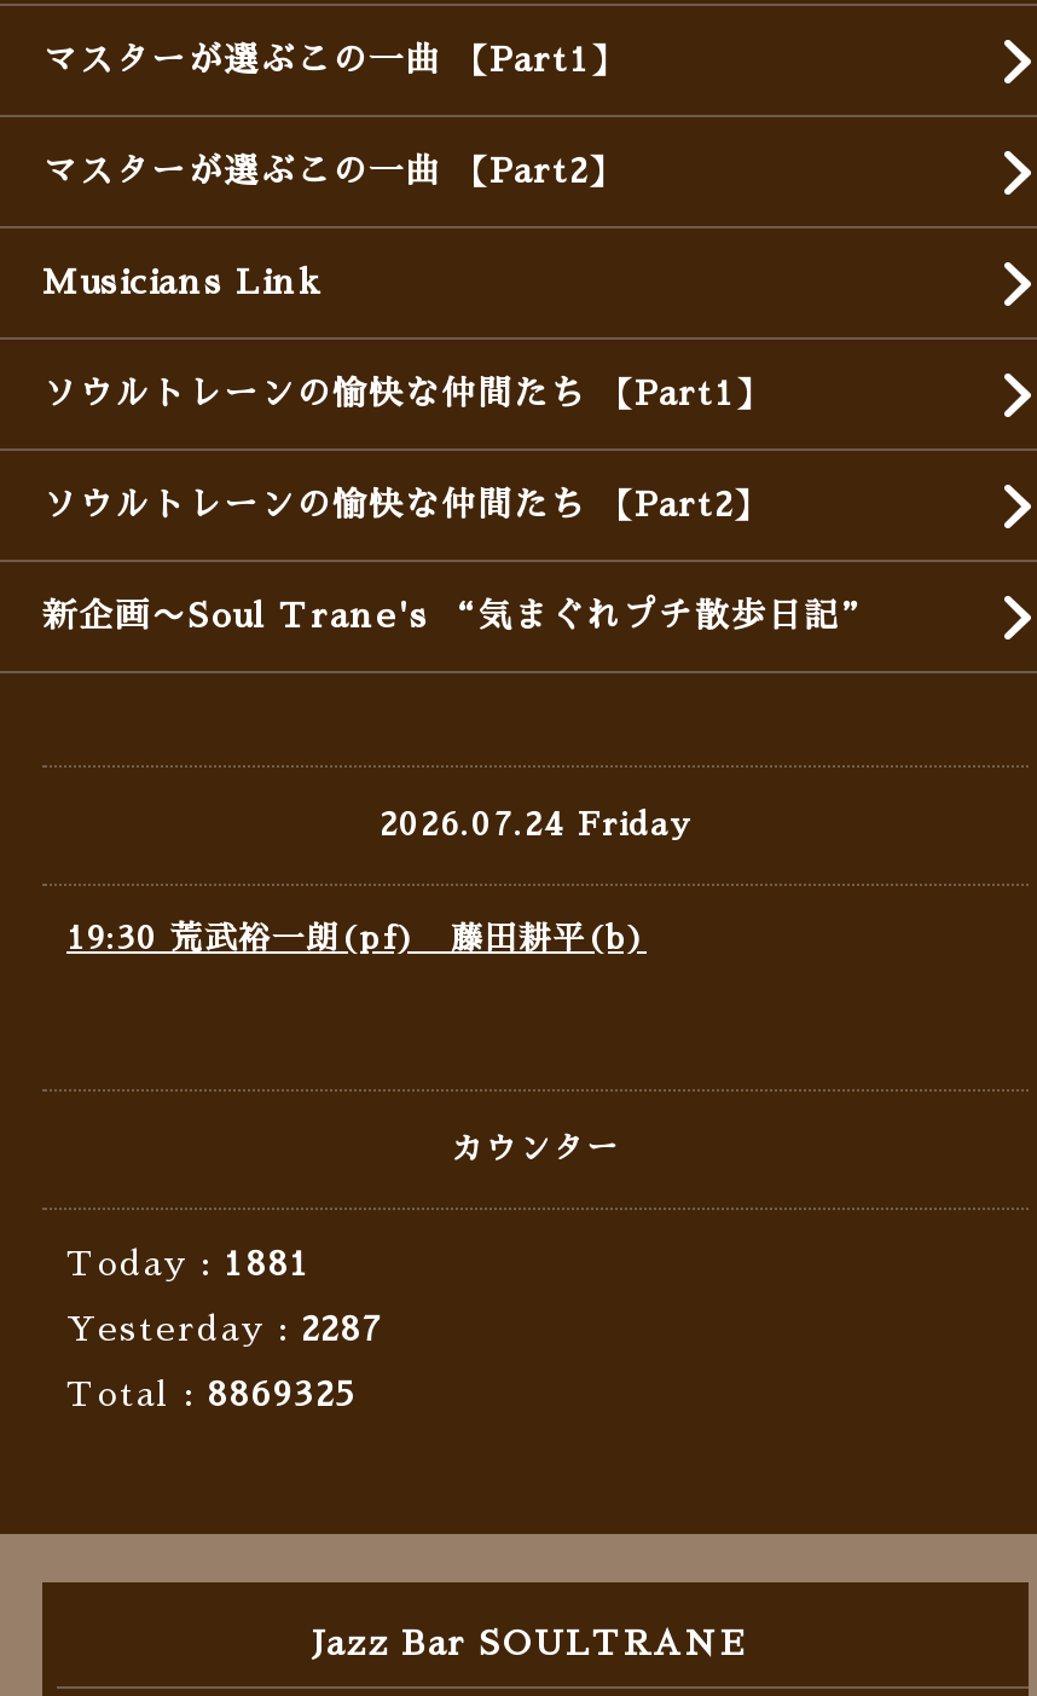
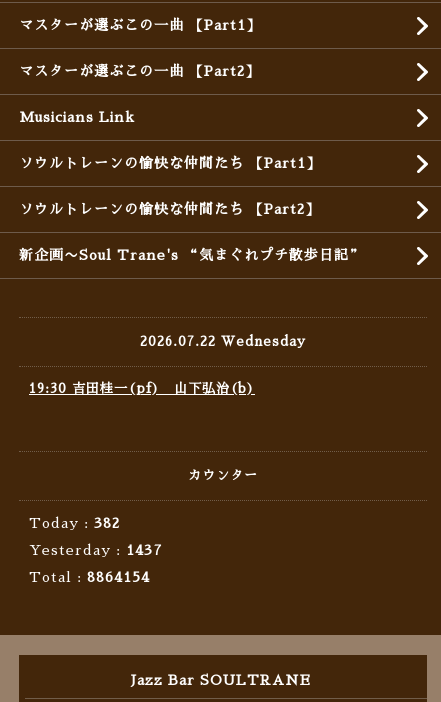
[380,809,691,840] 2026.07.24 Friday -> [140,335,306,348] 2026.07.22 Wednesday
[66,923,647,954] 19:30 荒武裕一朗(pf) 藤田耕平(b) -> [29,382,255,395] 19:30 吉田桂一(pf) 山下弘治(b)
[66,1247,311,1280] Today : 1881 -> [29,516,120,530] Today : 382
[66,1312,386,1346] Yesterday : 2287 -> [29,543,163,557] Yesterday : 1437
[66,1377,357,1411] Total : 8869325 -> [29,570,150,584] Total : 8864154

